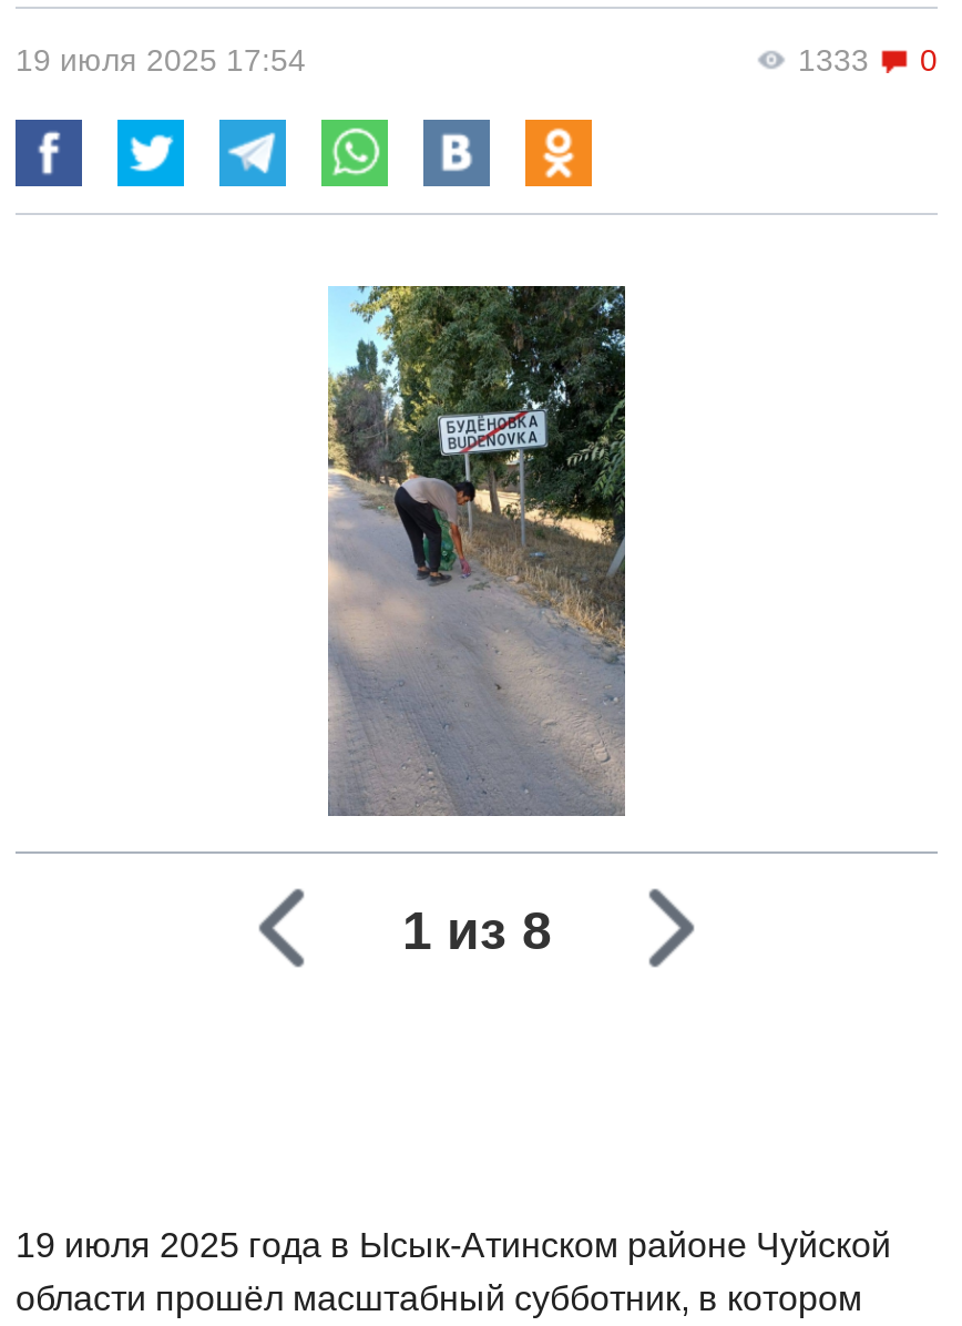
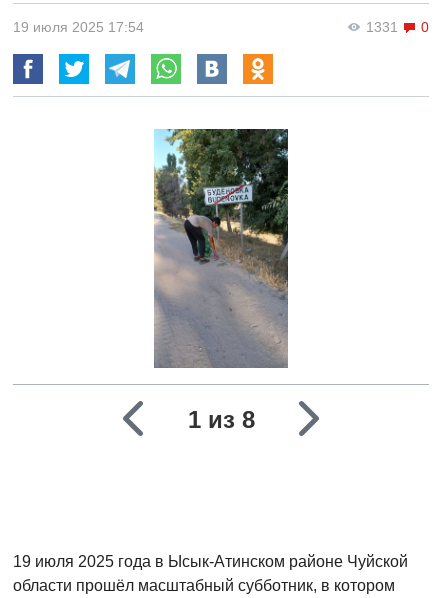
[789,41,869,77] 1333 -> [362,19,398,35] 1331

